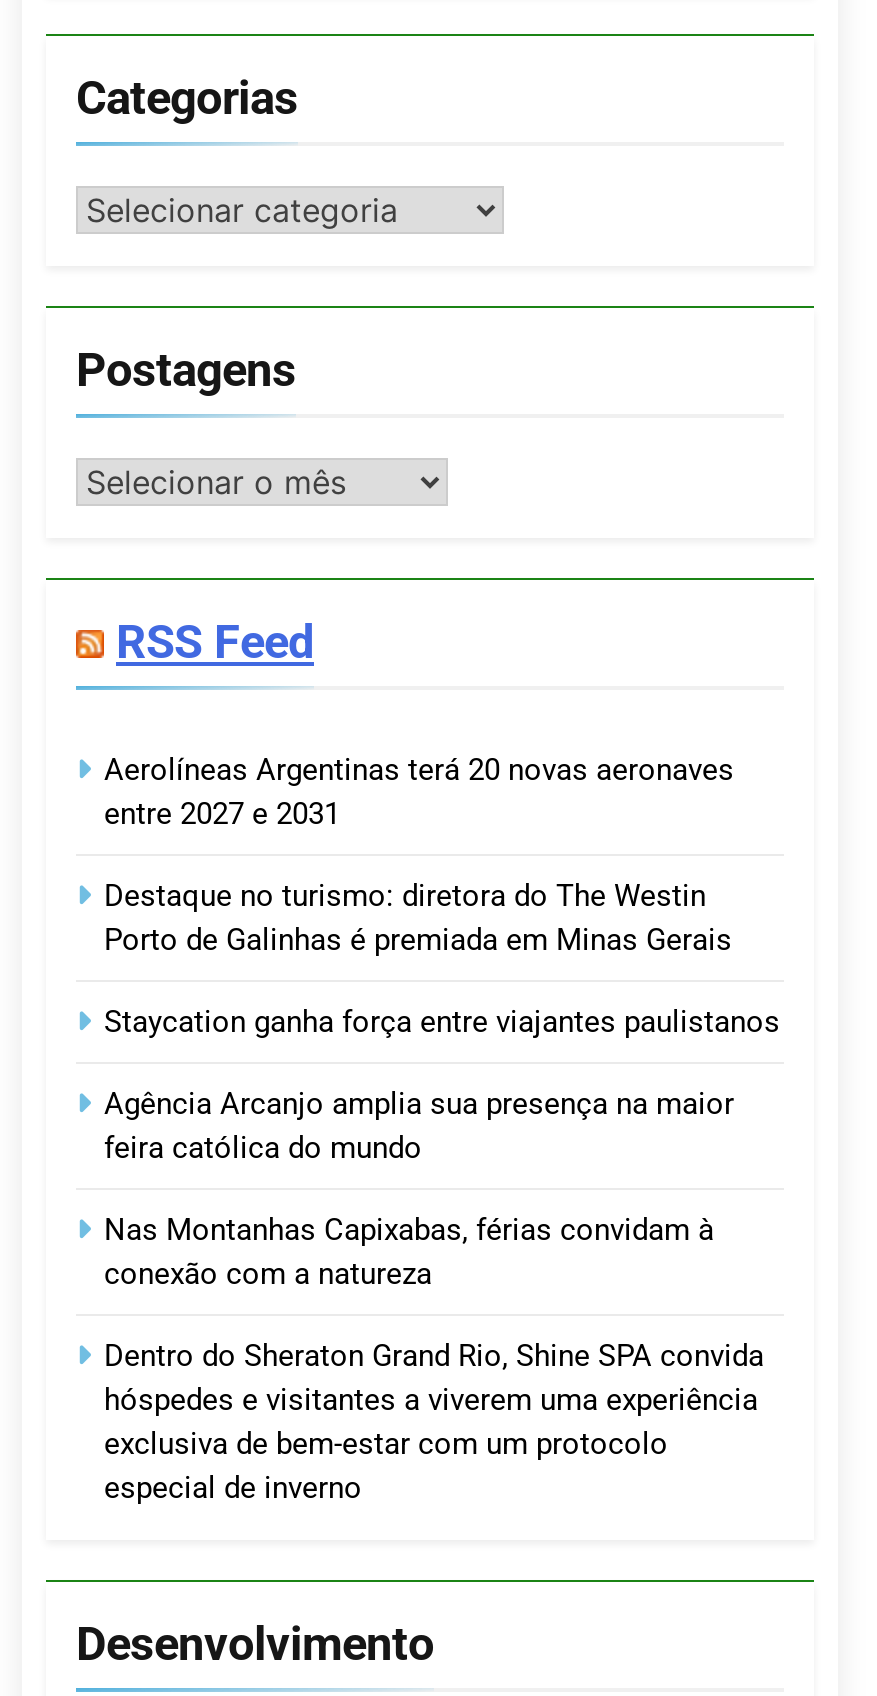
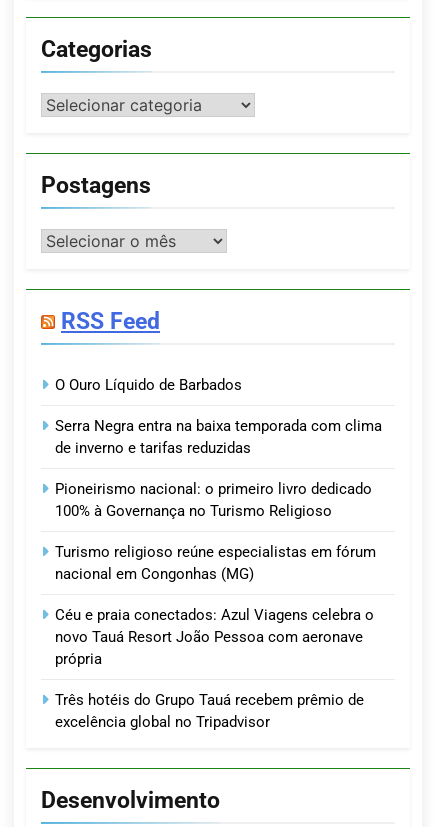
[104,752,734,832] Aerolíneas Argentinas terá 20 novas aeronaves | entre 2027 e 2031 -> [55,376,242,394] O Ouro Líquido de Barbados
[104,878,732,958] Destaque no turismo: diretora do The Westin | Porto de Galinhas é premiada em Minas Gerais -> [55,417,382,457] Serra Negra entra na baixa temporada com clima | de inverno e tarifas reduzidas
[104,1004,780,1040] Staycation ganha força entre viajantes paulistanos -> [55,480,372,520] Pioneirismo nacional: o primeiro livro dedicado | 100% à Governança no Turismo Religioso
[104,1086,734,1166] Agência Arcanjo amplia sua presença na maior | feira católica do mundo -> [55,543,376,583] Turismo religioso reúne especialistas em fórum | nacional em Congonhas (MG)
[104,1212,714,1292] Nas Montanhas Capixabas, férias convidam à | conexão com a natureza -> [55,606,374,668] Céu e praia conectados: Azul Viagens celebra o | novo Tauá Resort João Pessoa com aeronave | própria
[104,1338,764,1506] Dentro do Sheraton Grand Rio, Shine SPA convida | hóspedes e visitantes a viverem uma experiência | exclusiva de bem-estar com um protocolo | especial de inverno -> [55,691,364,731] Três hotéis do Grupo Tauá recebem prêmio de | excelência global no Tripadvisor

